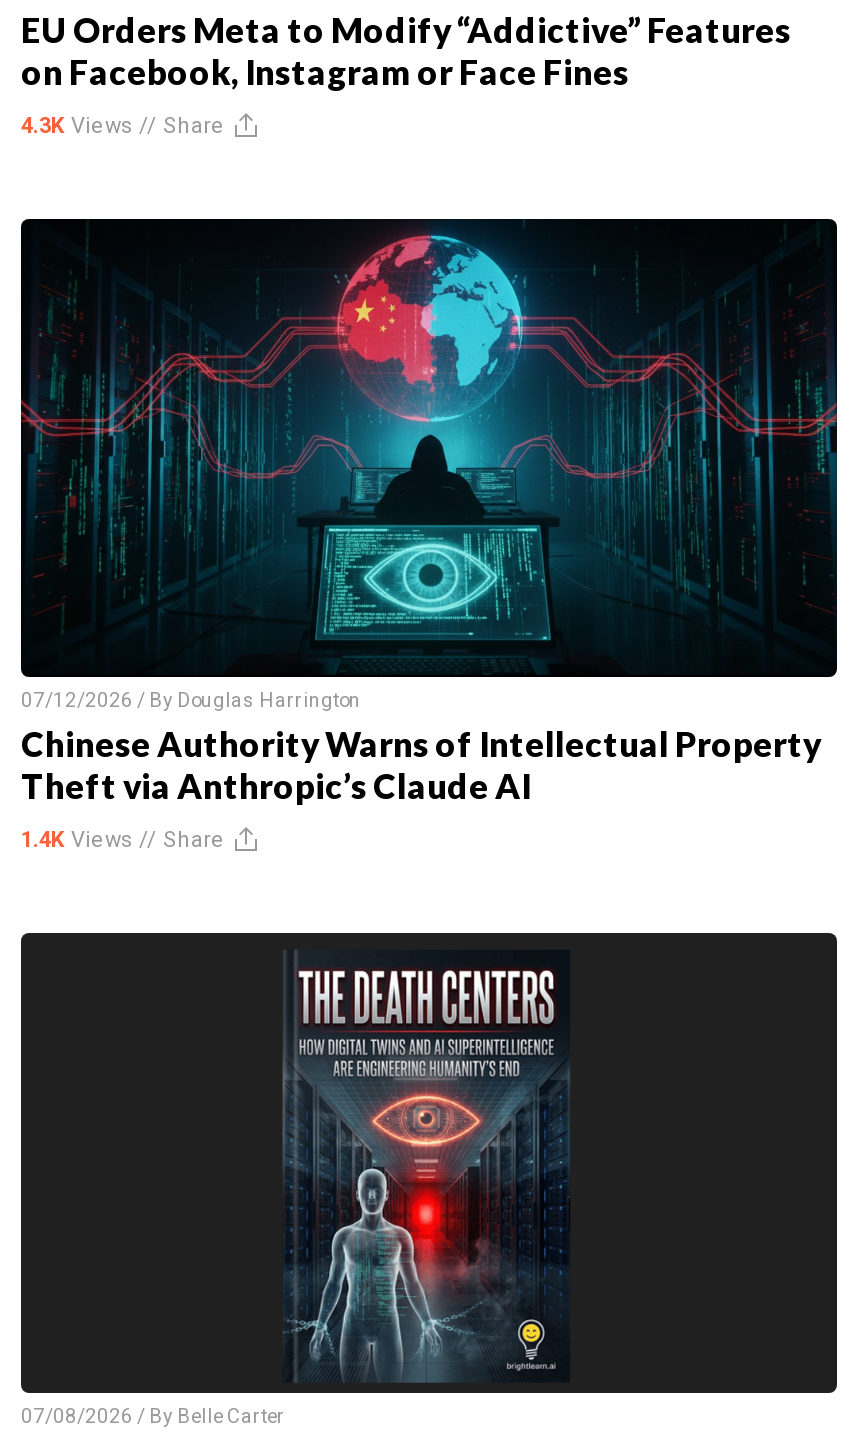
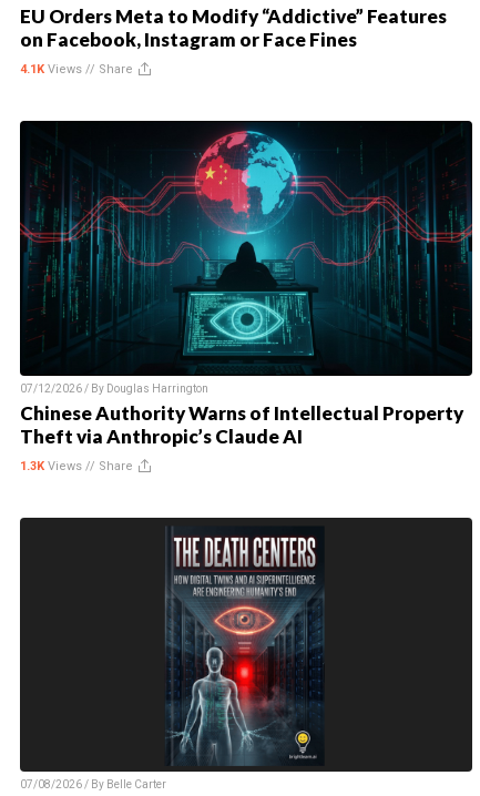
[21,112,225,138] 4.3K Views // Share -> [20,62,133,76] 4.1K Views // Share
[21,827,225,853] 1.4K Views // Share -> [20,458,133,473] 1.3K Views // Share

